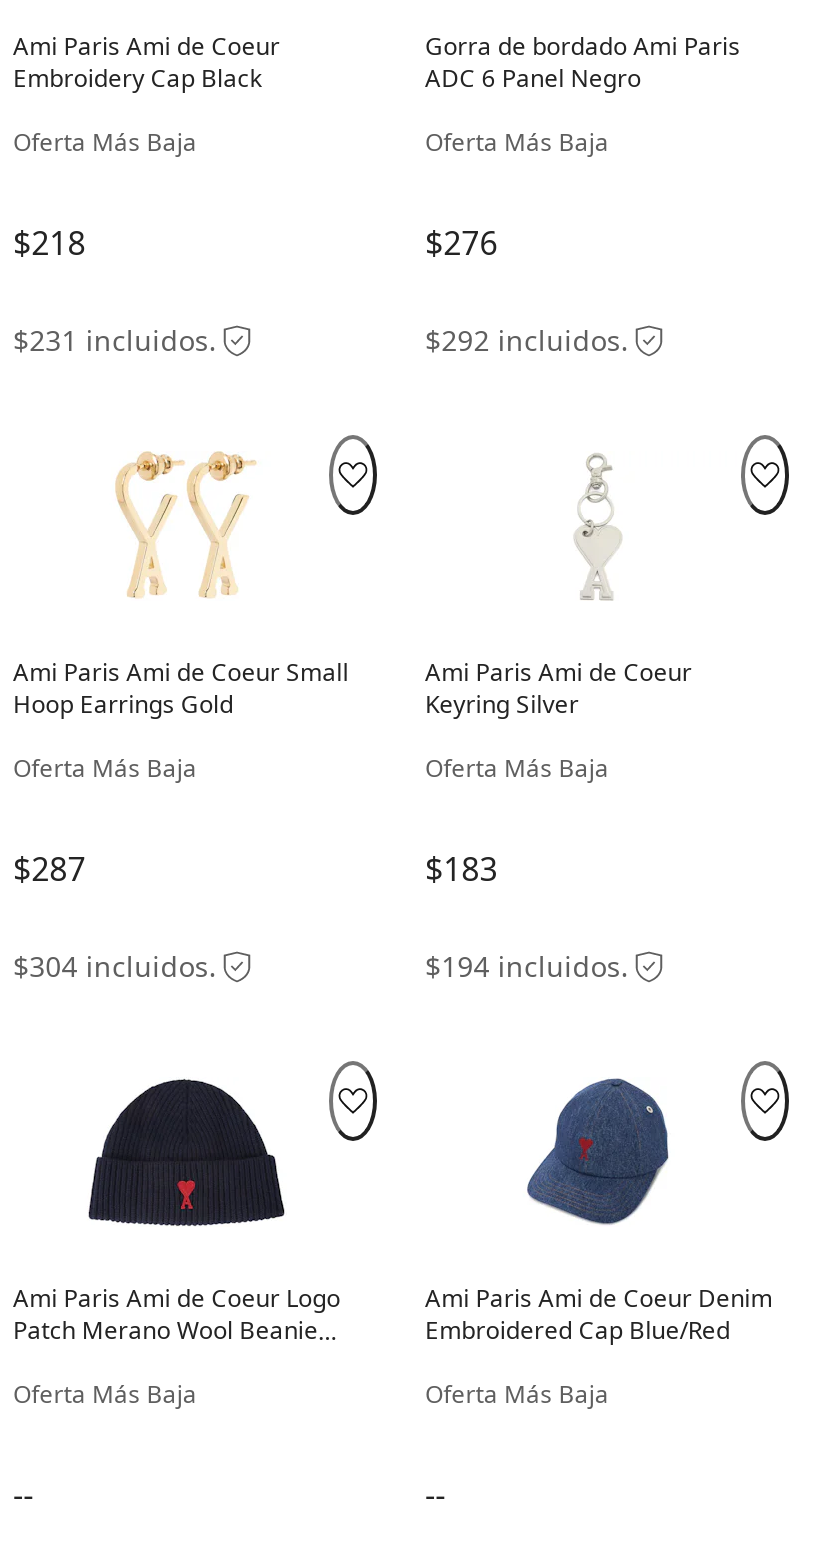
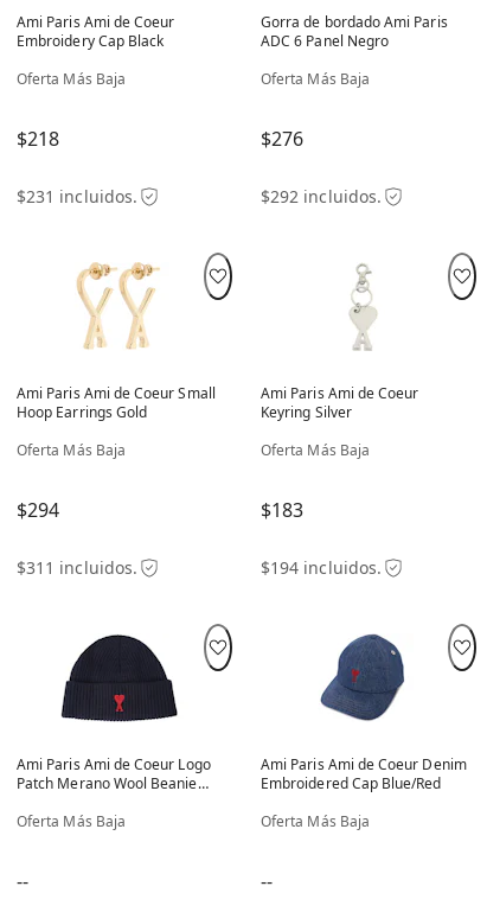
[13,848,86,892] $287 -> [17,497,60,523] $294
[13,948,217,986] $304 incluidos. -> [17,557,137,579] $311 incluidos.

